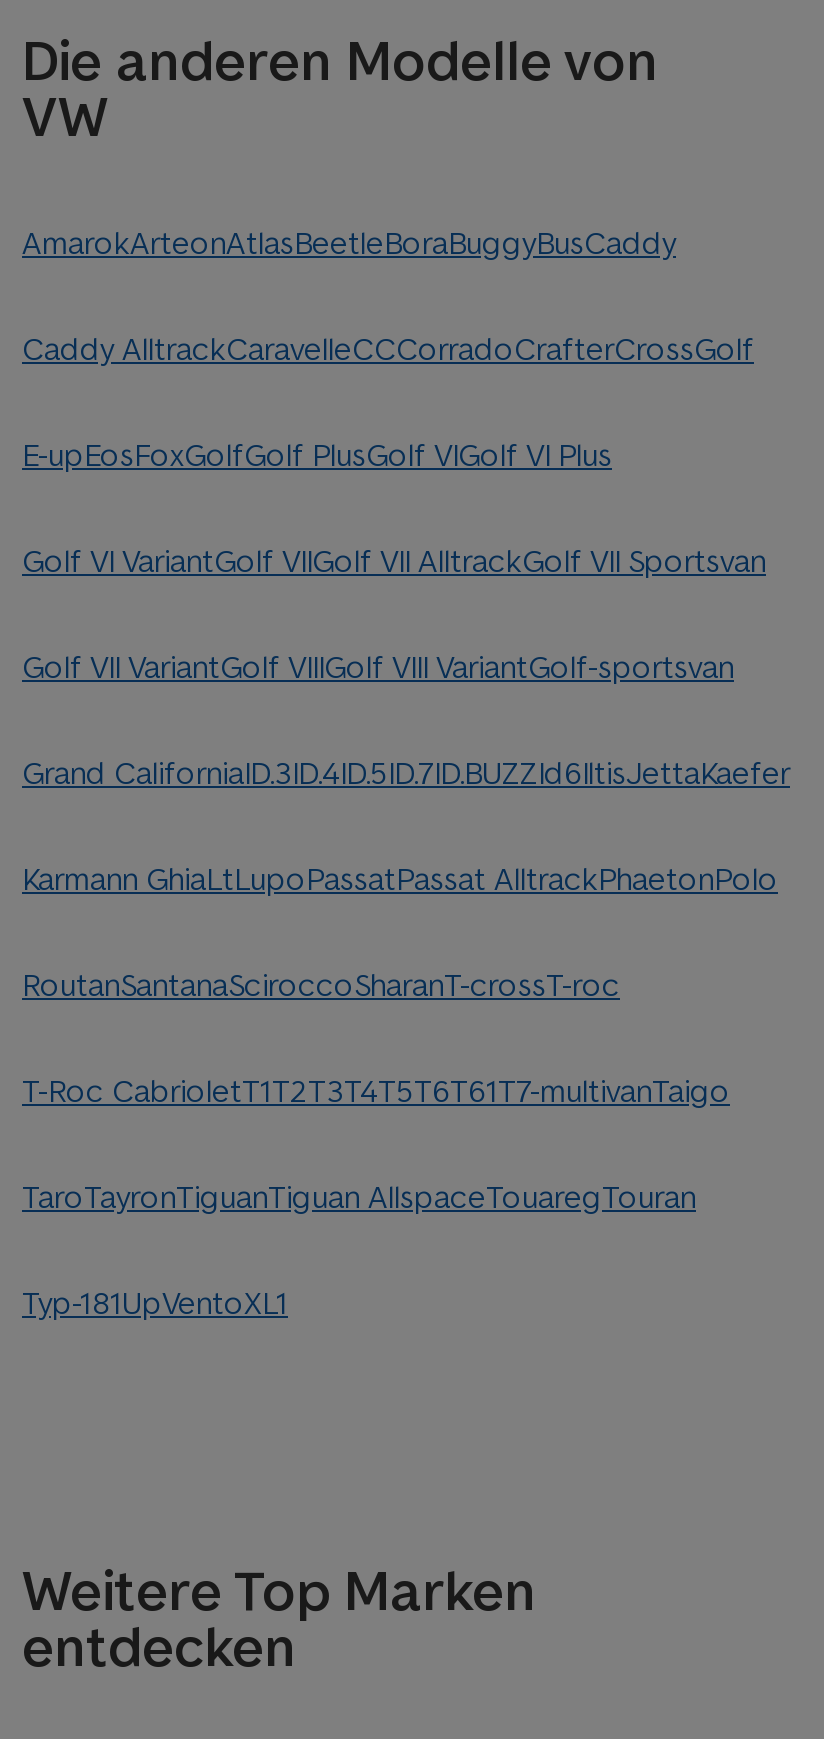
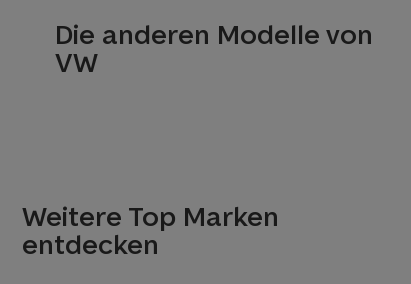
[22,222,790,1322] AmarokArteonAtlasBeetleBoraBuggyBusCaddy | Caddy AlltrackCaravelleCCCorradoCrafterCrossGolf | E-upEosFoxGolfGolf PlusGolf VIGolf VI Plus | Golf VI VariantGolf VIIGolf VII AlltrackGolf VII Sportsvan | Golf VII VariantGolf VIIIGolf VIII VariantGolf-sportsvan | Grand CaliforniaID.3ID.4ID.5ID.7ID.BUZZId6IltisJettaKaefer | Karmann Ghia Lt LupoPassatPassat AlltrackPhaetonPolo | RoutanSantanaSciroccoSharanT-crossT-roc | T-Roc CabrioletT1T2T3T4T5T6T61T7-multivanTaigo | TaroTayronTiguanTiguan AllspaceTouaregTouran | Typ-181UpVentoXL1 -> none

